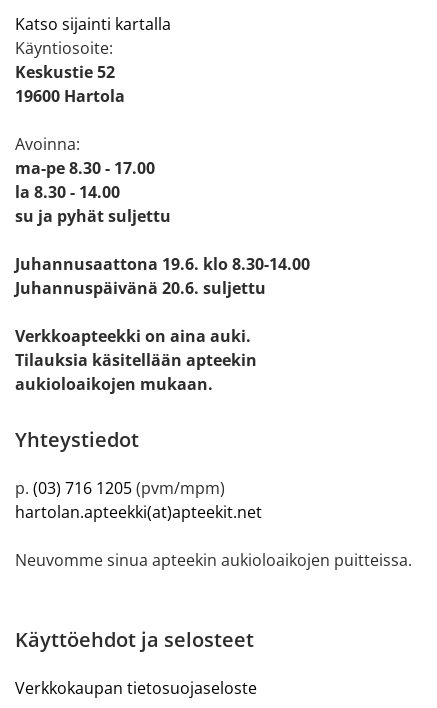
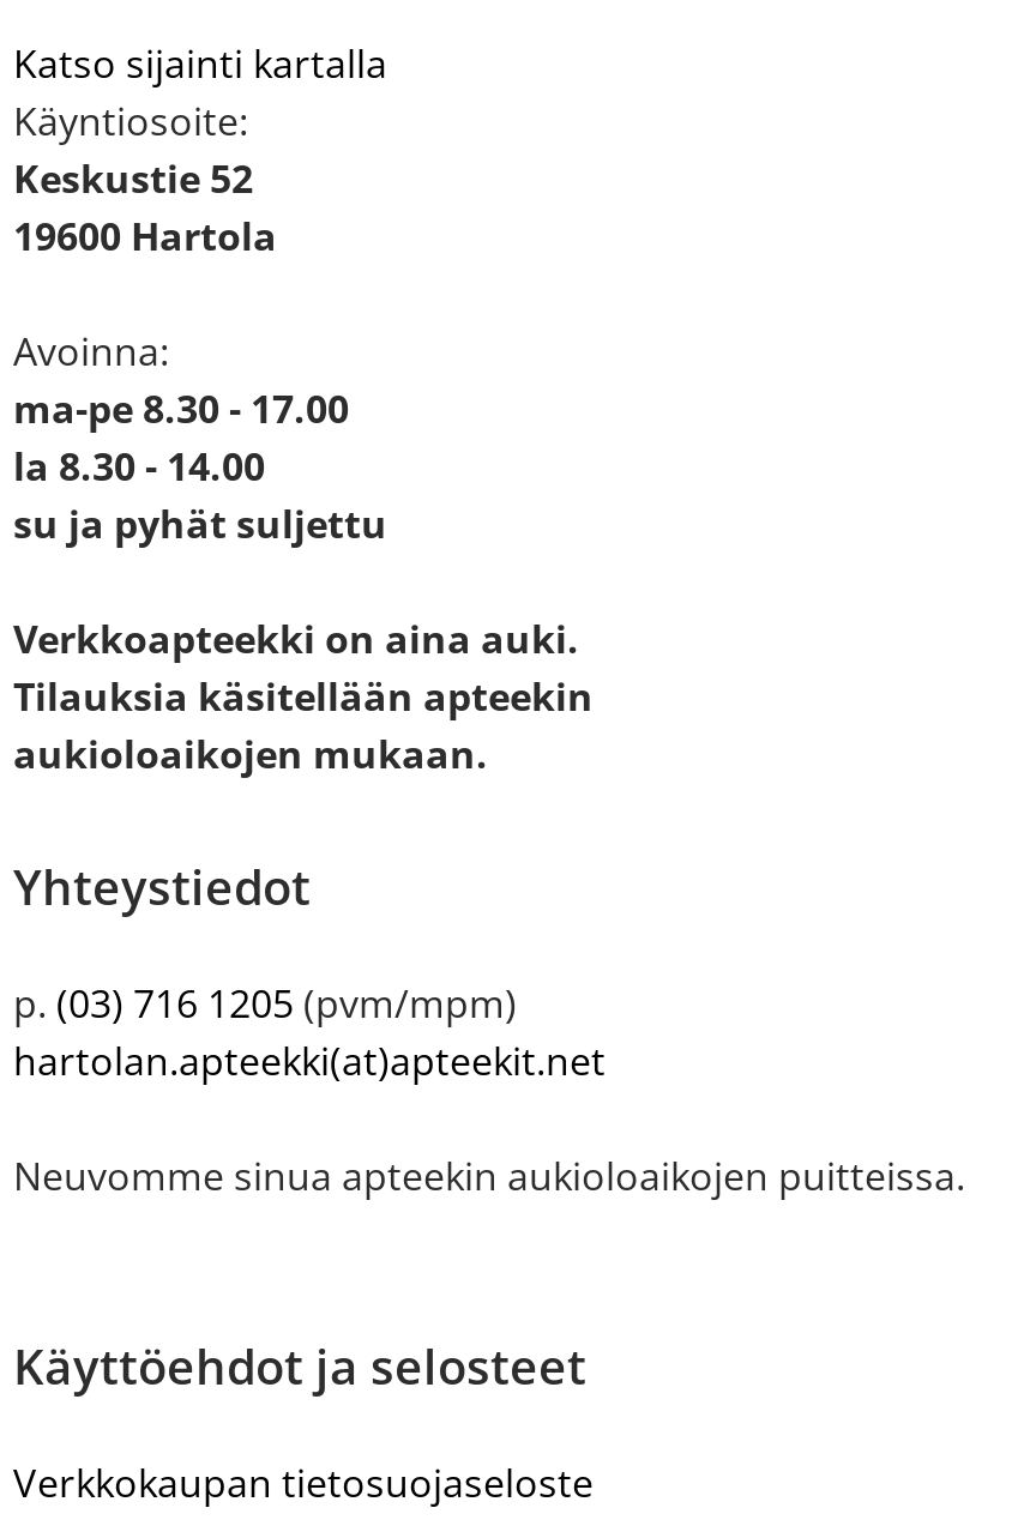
[15,253,310,299] Juhannusaattona 19.6. klo 8.30-14.00 | Juhannuspäivänä 20.6. suljettu -> none

